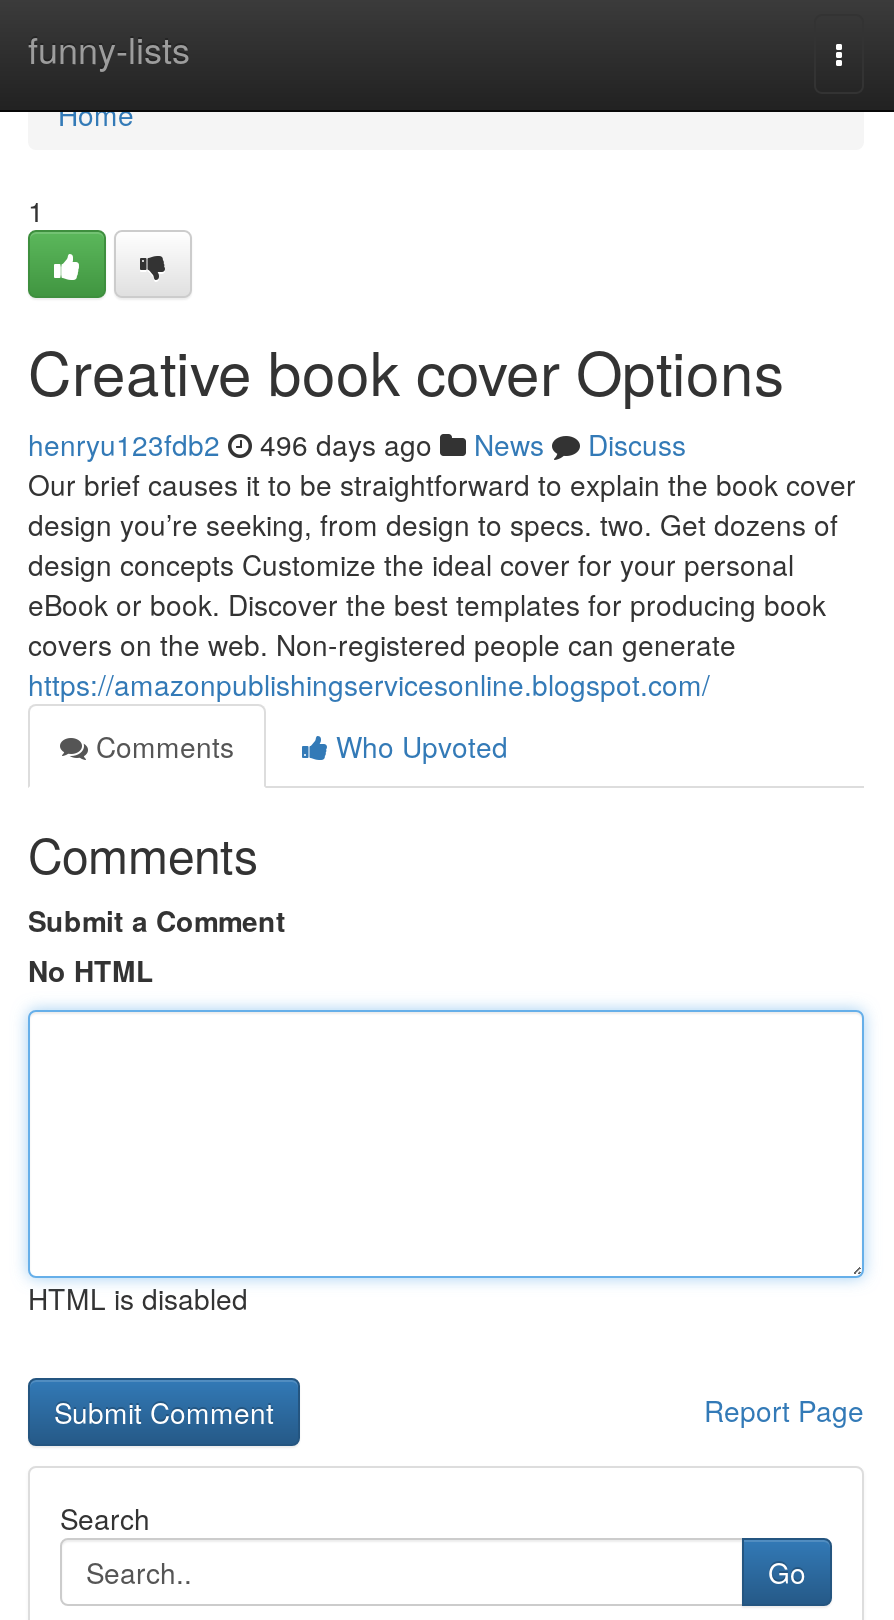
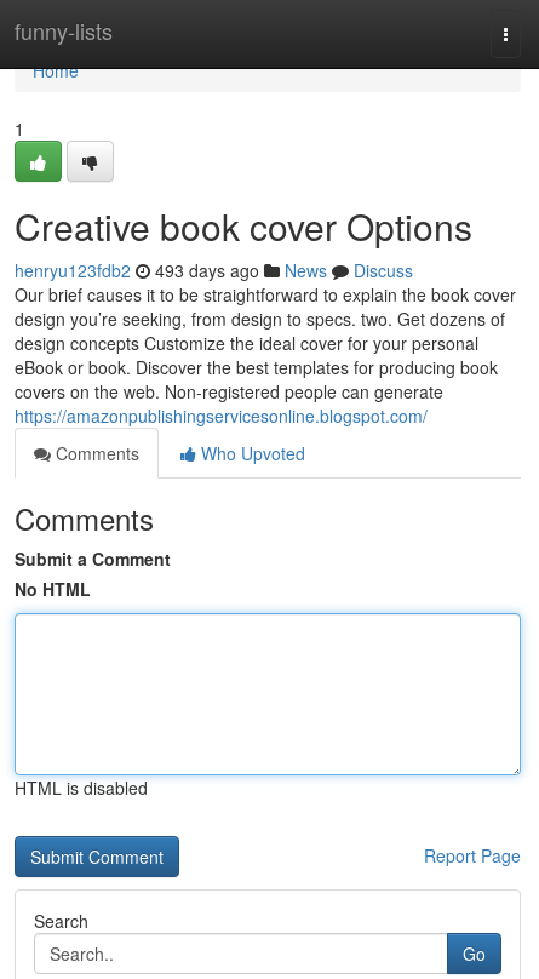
[28,424,686,464] henryu123fdb2 496 days ago News Discuss -> [15,258,413,282] henryu123fdb2 493 days ago News Discuss

